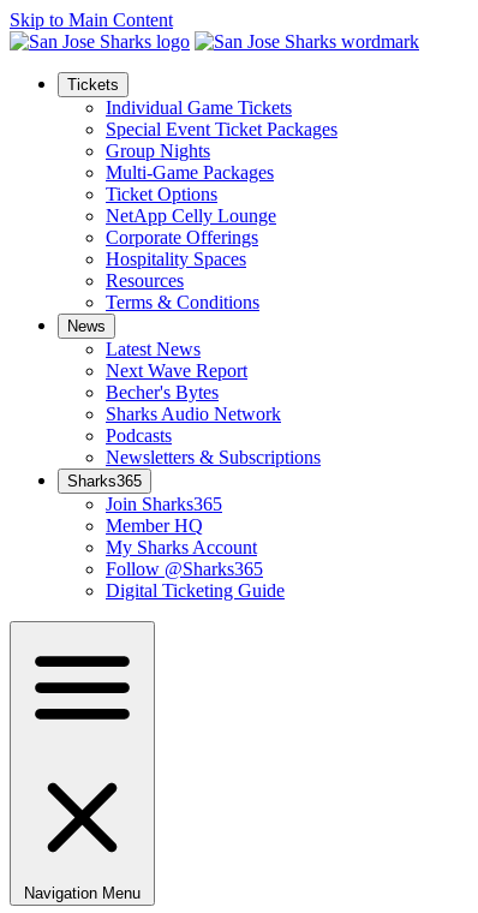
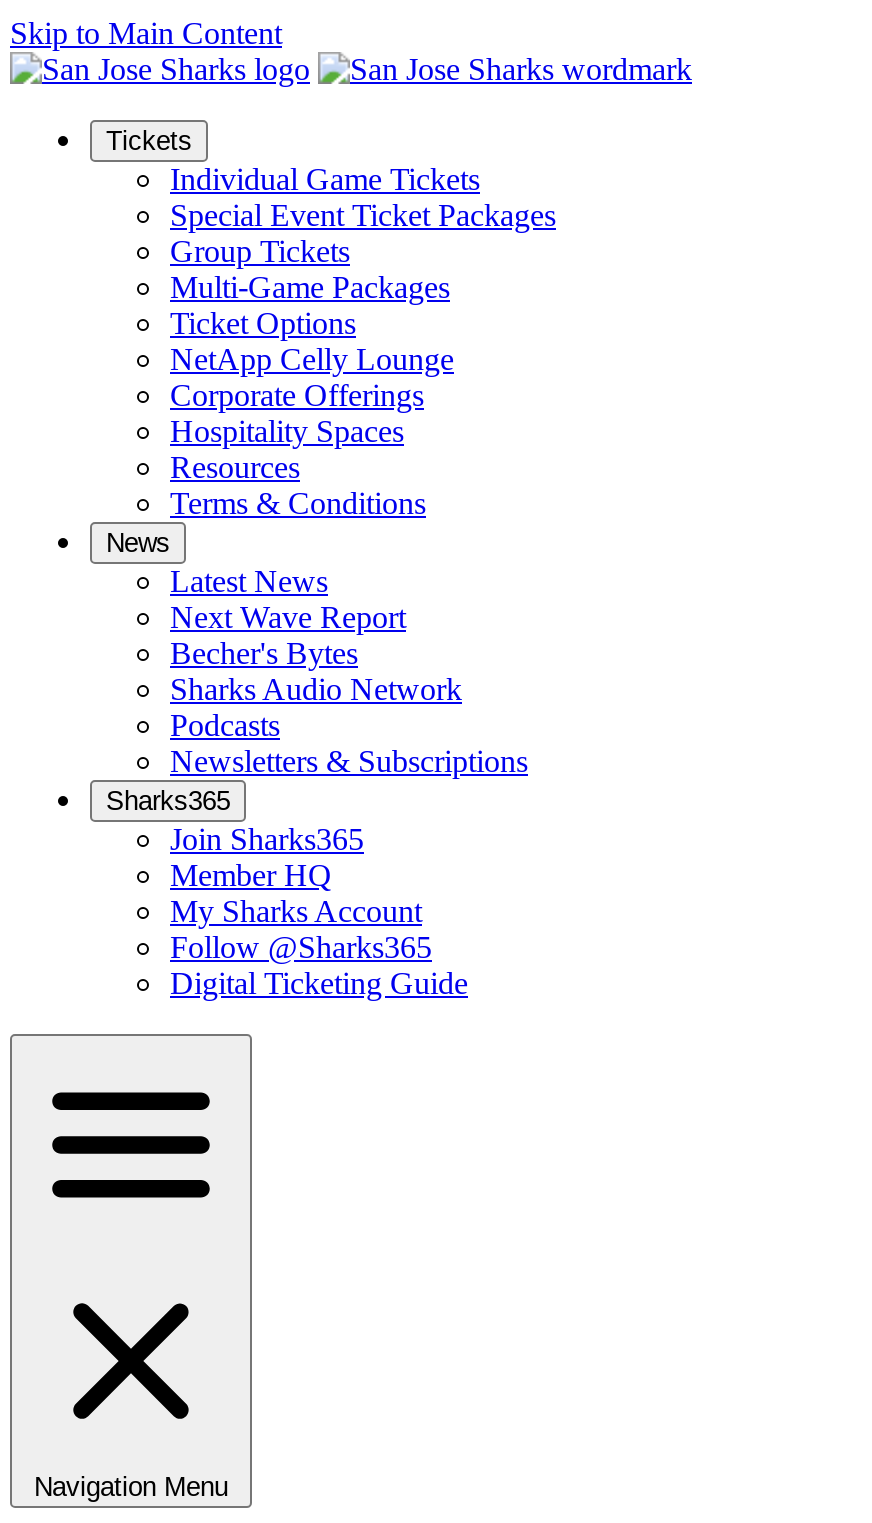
[106,141,210,161] Group Nights -> [170,234,350,268] Group Tickets

